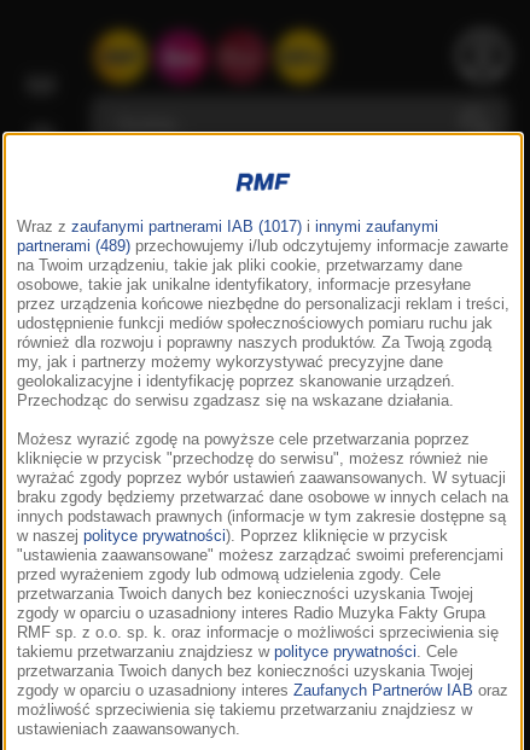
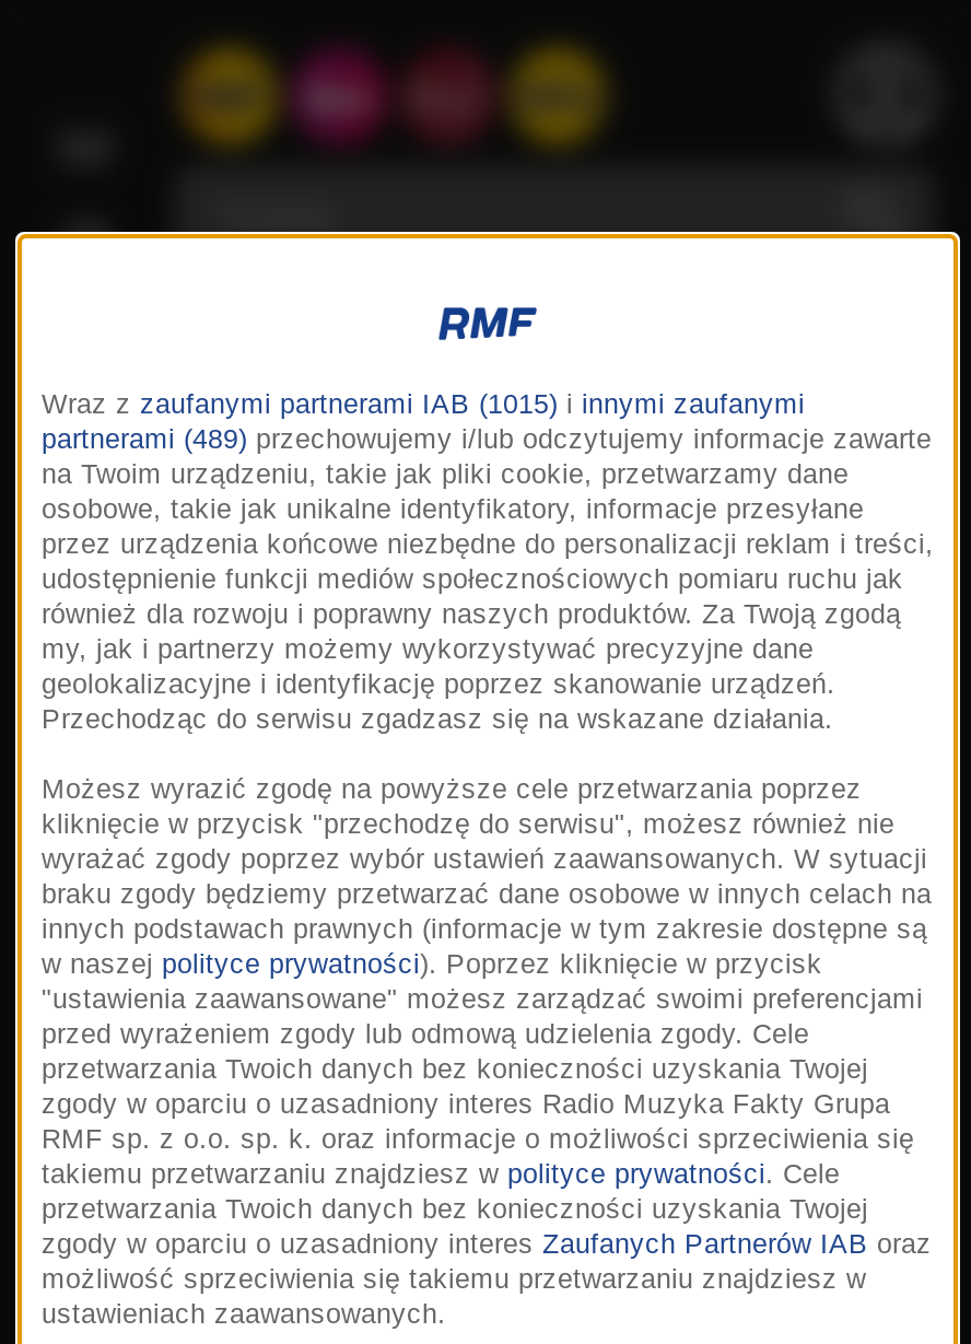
[17,219,438,236] Wraz z zaufanymi partnerami IAB (1017) i innymi zaufanymi -> [42,389,805,420] Wraz z zaufanymi partnerami IAB (1015) i innymi zaufanymi

